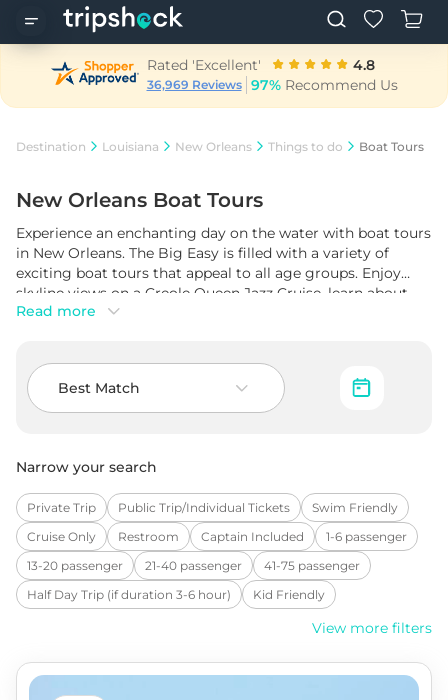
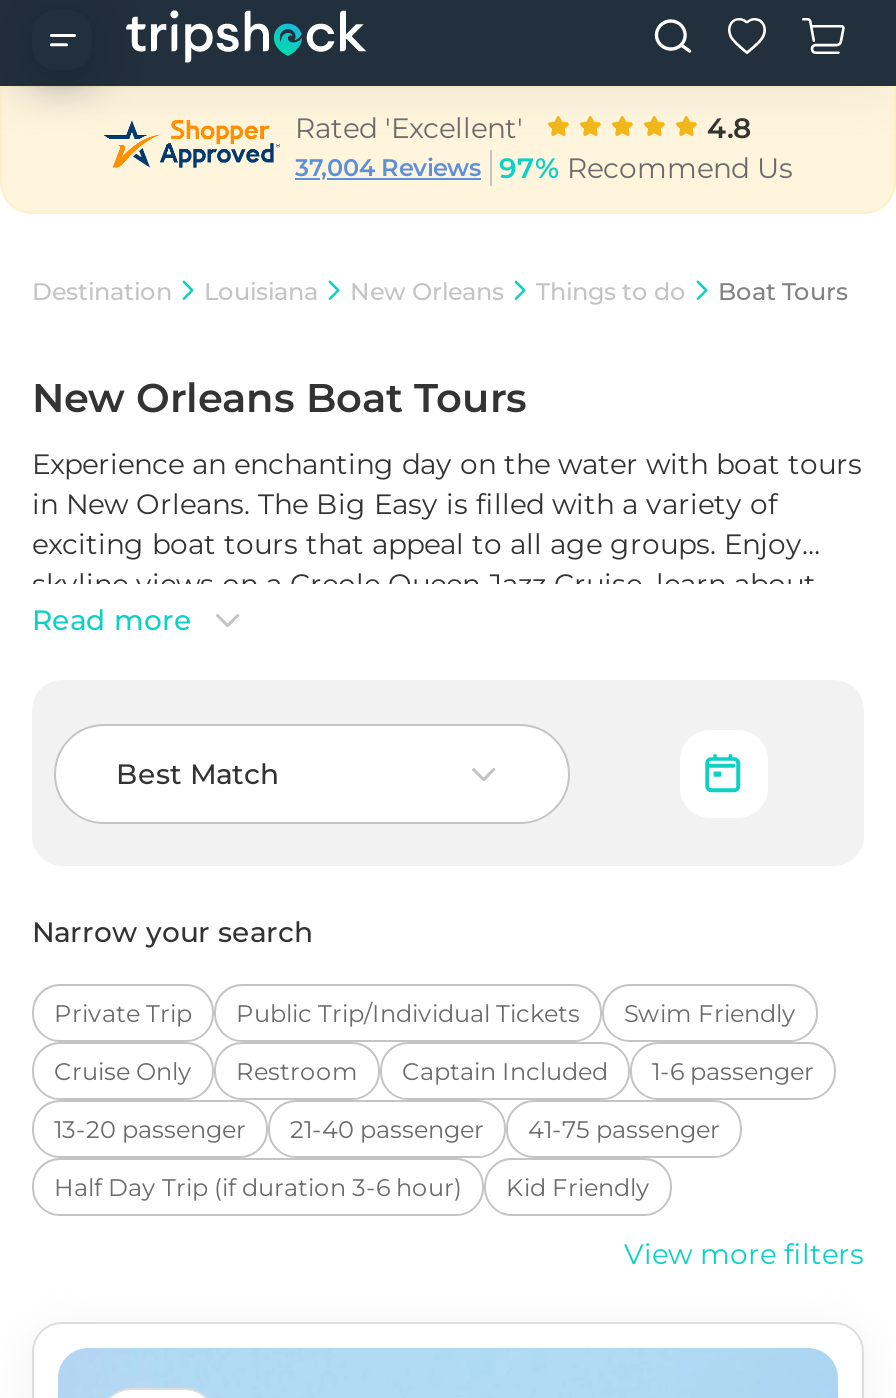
[146,76,397,94] 36,969 Reviews 97% Recommend Us -> [295,150,793,186] 37,004 Reviews 97% Recommend Us

